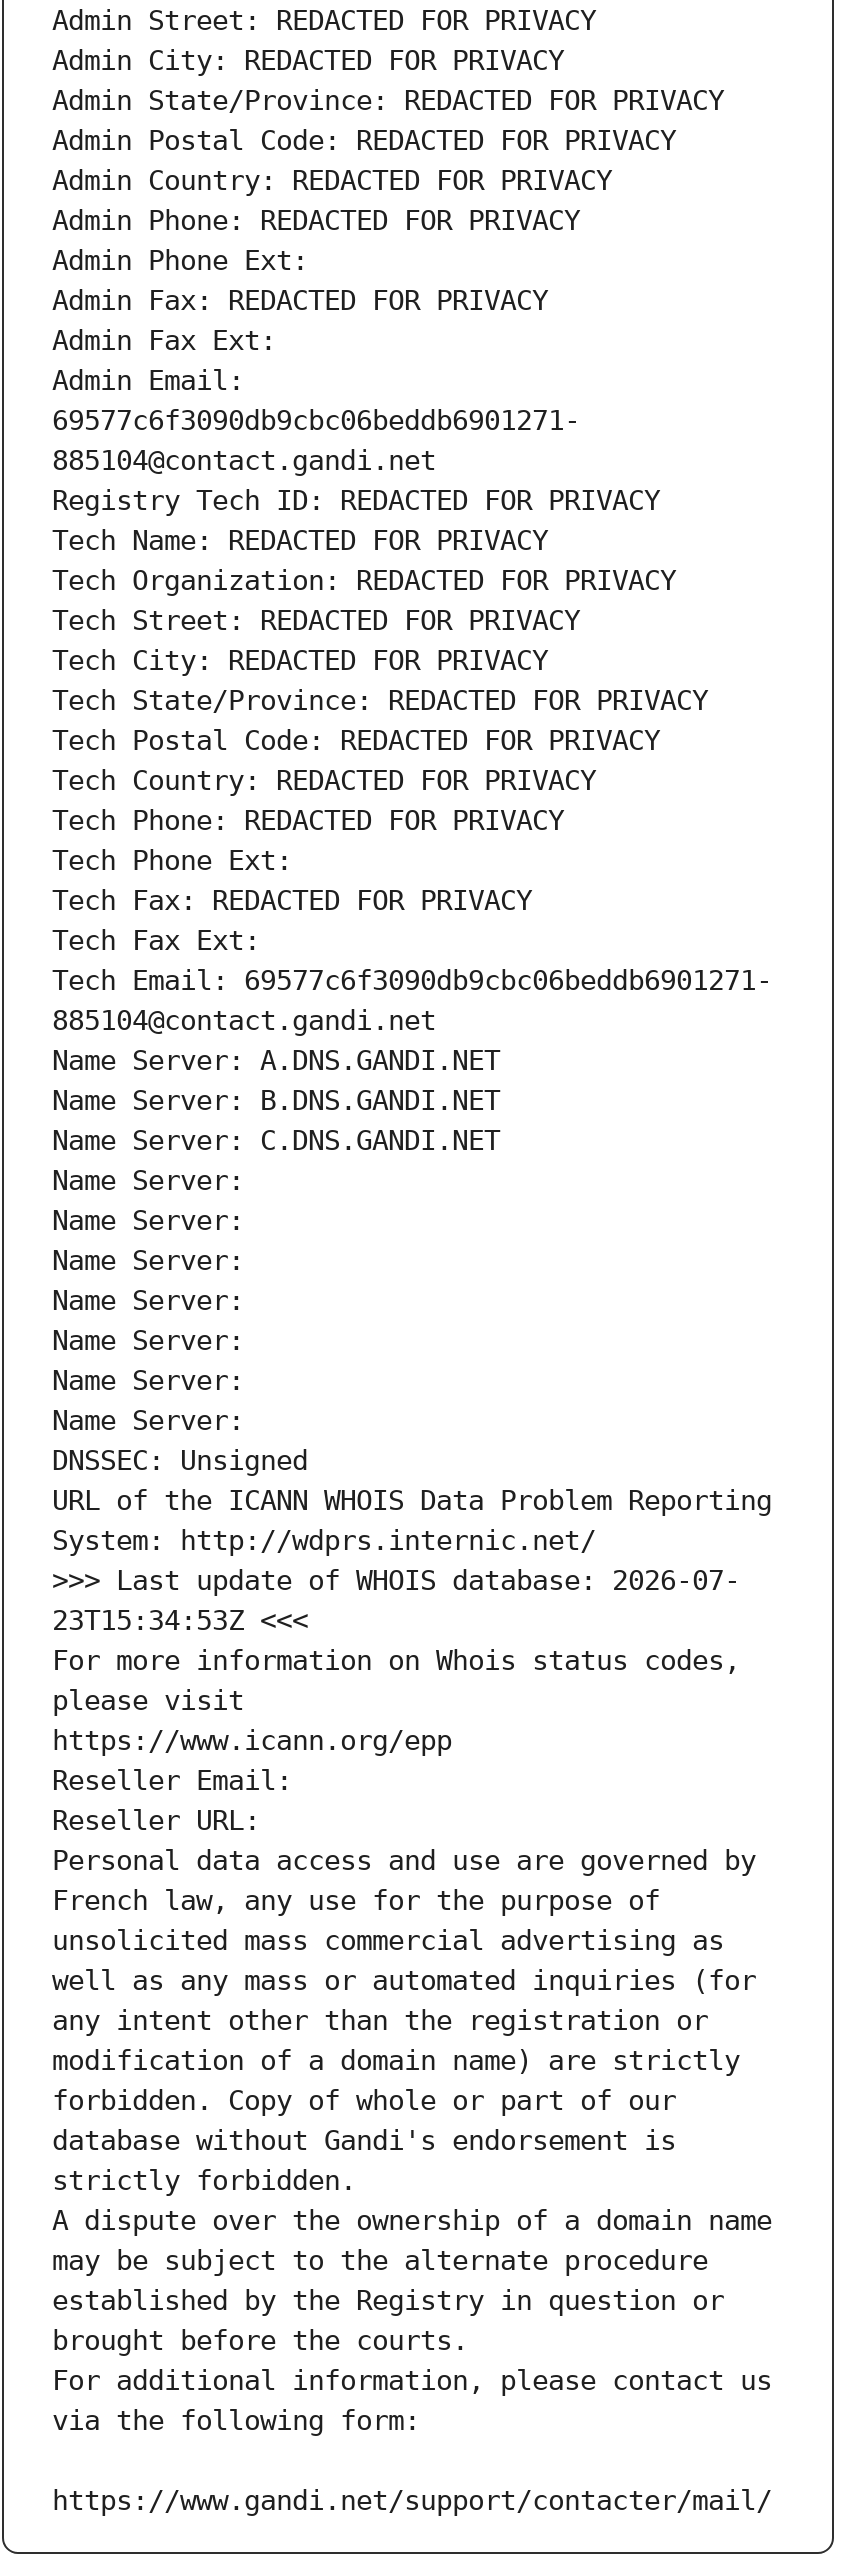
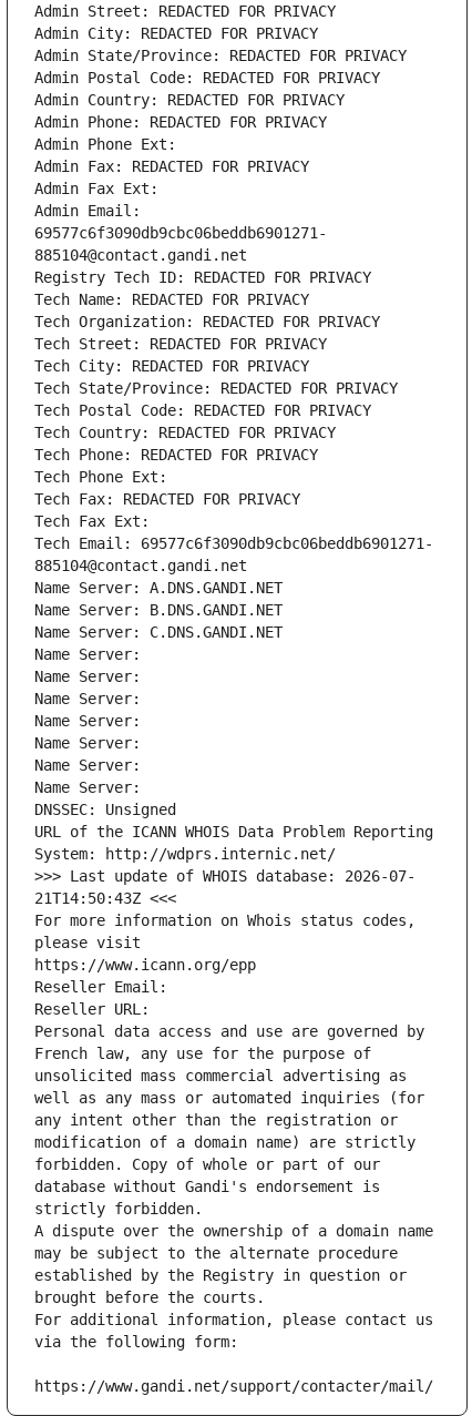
[52,1605,308,1637] 23T15:34:53Z <<< -> [34,890,176,907] 21T14:50:43Z <<<

